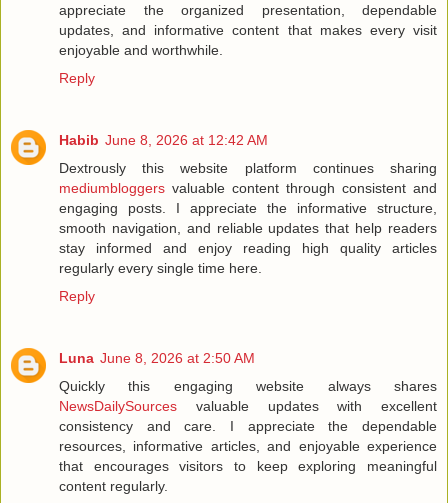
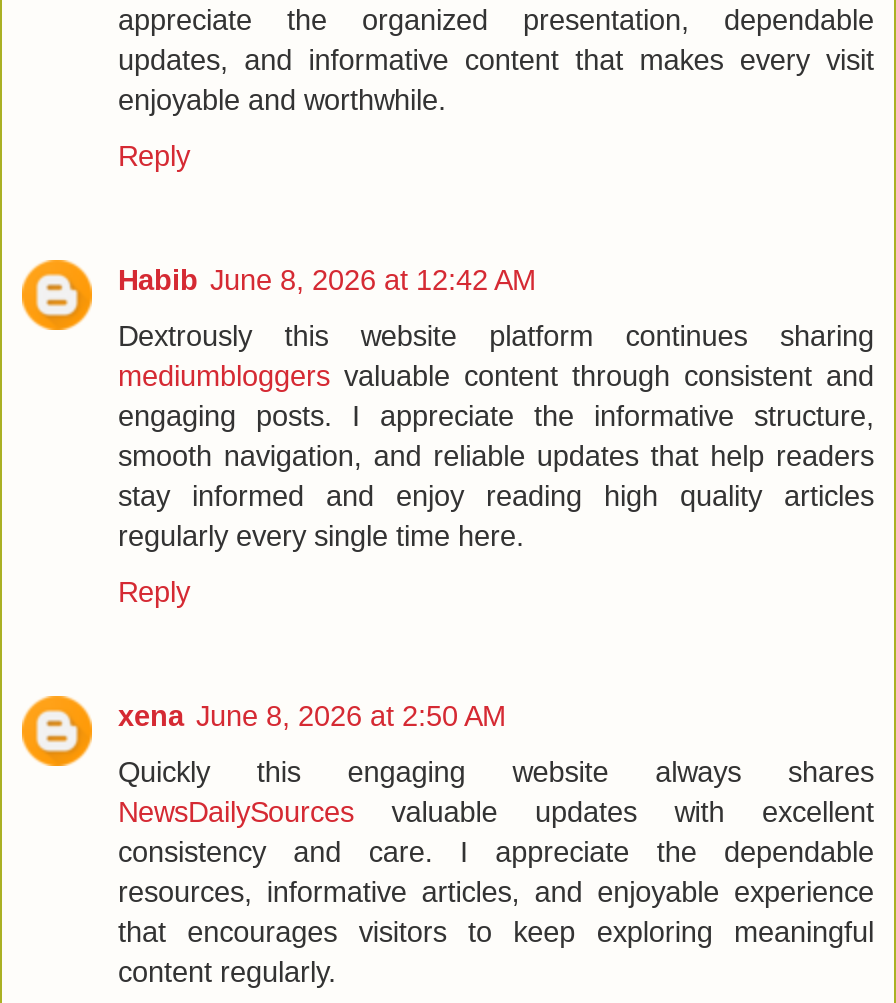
[59,350,255,366] Luna June 8, 2026 at 2:50 AM -> [118,700,506,732] xena June 8, 2026 at 2:50 AM

